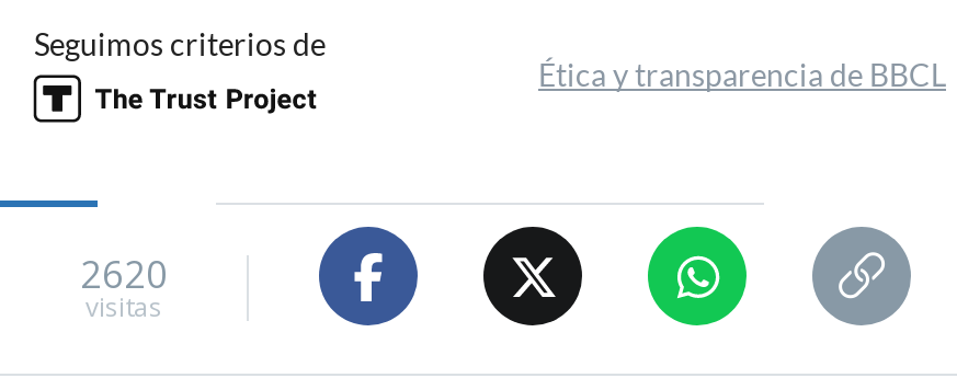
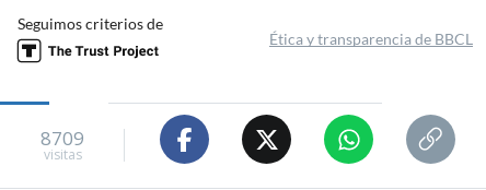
[80,248,168,298] 2620 -> [40,125,84,150] 8709

